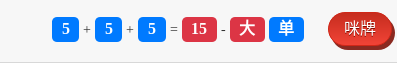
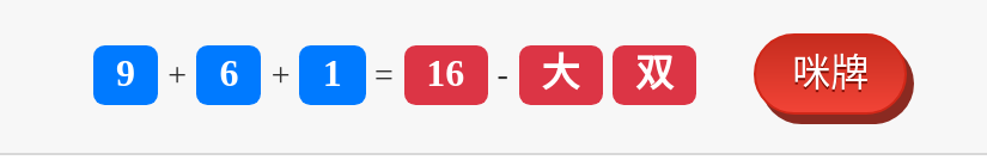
[61,20,69,37] 5 -> [116,53,135,93] 9
[105,20,113,37] 5 -> [219,53,239,93] 6
[148,20,156,37] 5 -> [323,53,342,93] 1
[191,20,207,37] 15 -> [426,53,464,93] 16
[278,20,294,37] 单 -> [635,53,674,93] 双

